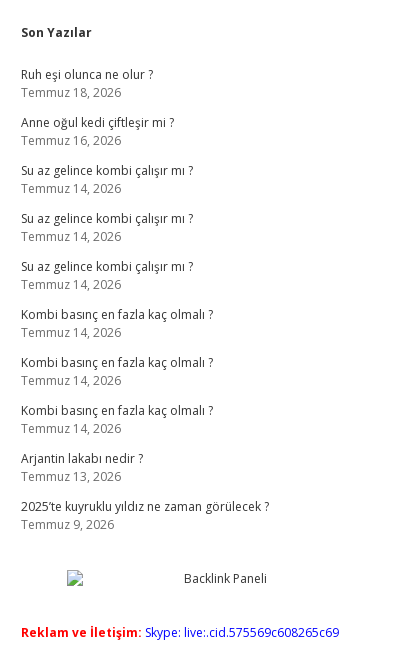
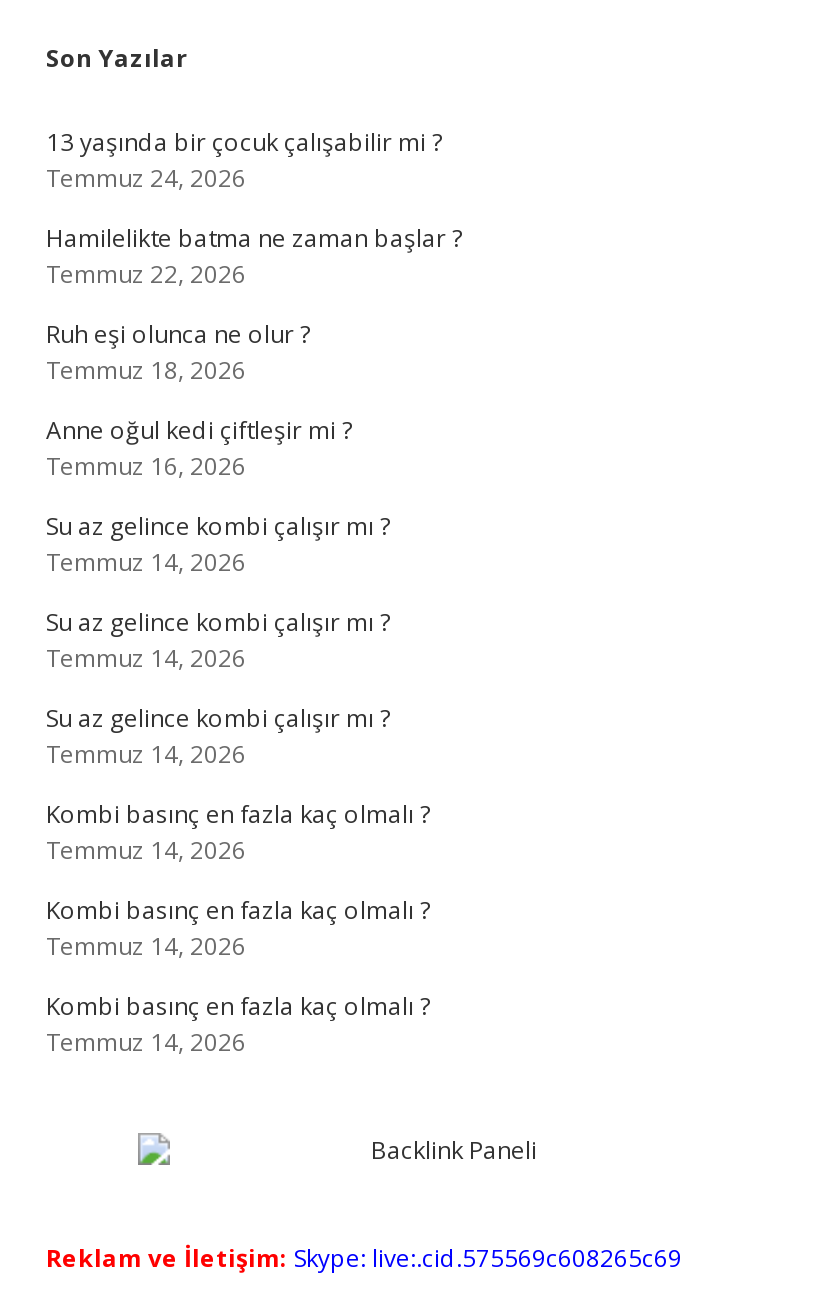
none -> [46,125,462,291] 13 yaşında bir çocuk çalışabilir mi ? | Temmuz 24, 2026 | Hamilelikte batma ne zaman başlar ? | Temmuz 22, 2026
moved [21,66,213,437] -> [46,317,430,1059]: Ruh eşi olunca ne olur ? | Temmuz 18, 2026 | Anne oğul kedi çiftleşir mi ? | ... | Kombi basınç en fazla kaç olmalı ? | Temmuz 14, 2026
[21,450,269,533] Arjantin lakabı nedir ? | Temmuz 13, 2026 | 2025’te kuyruklu yıldız ne zaman görülecek ? | Temmuz 9, 2026 -> none

